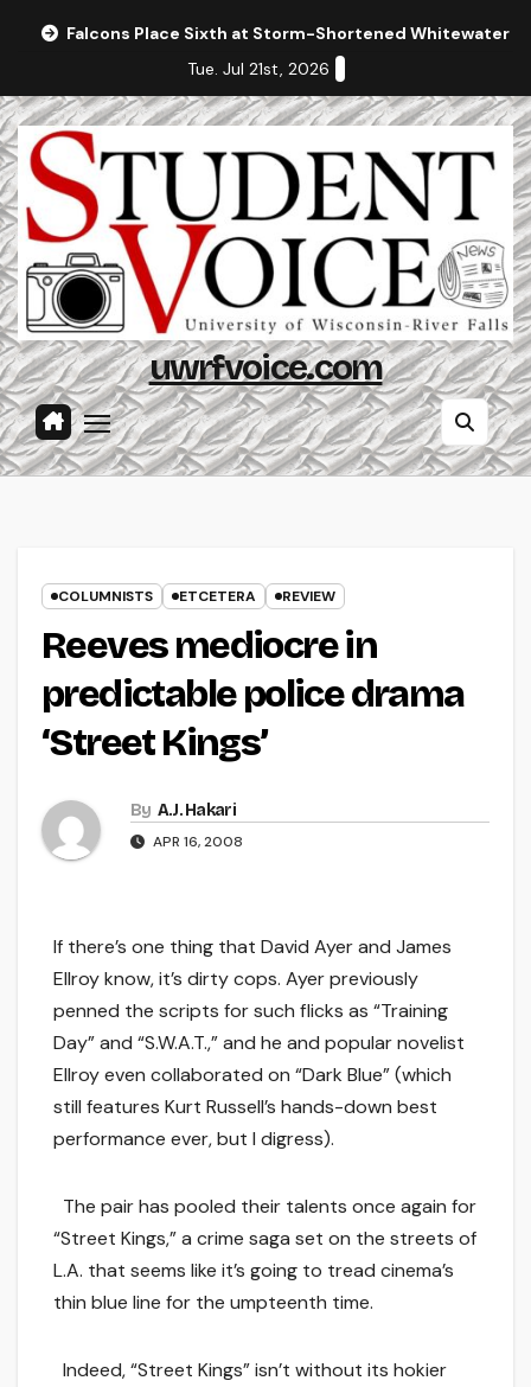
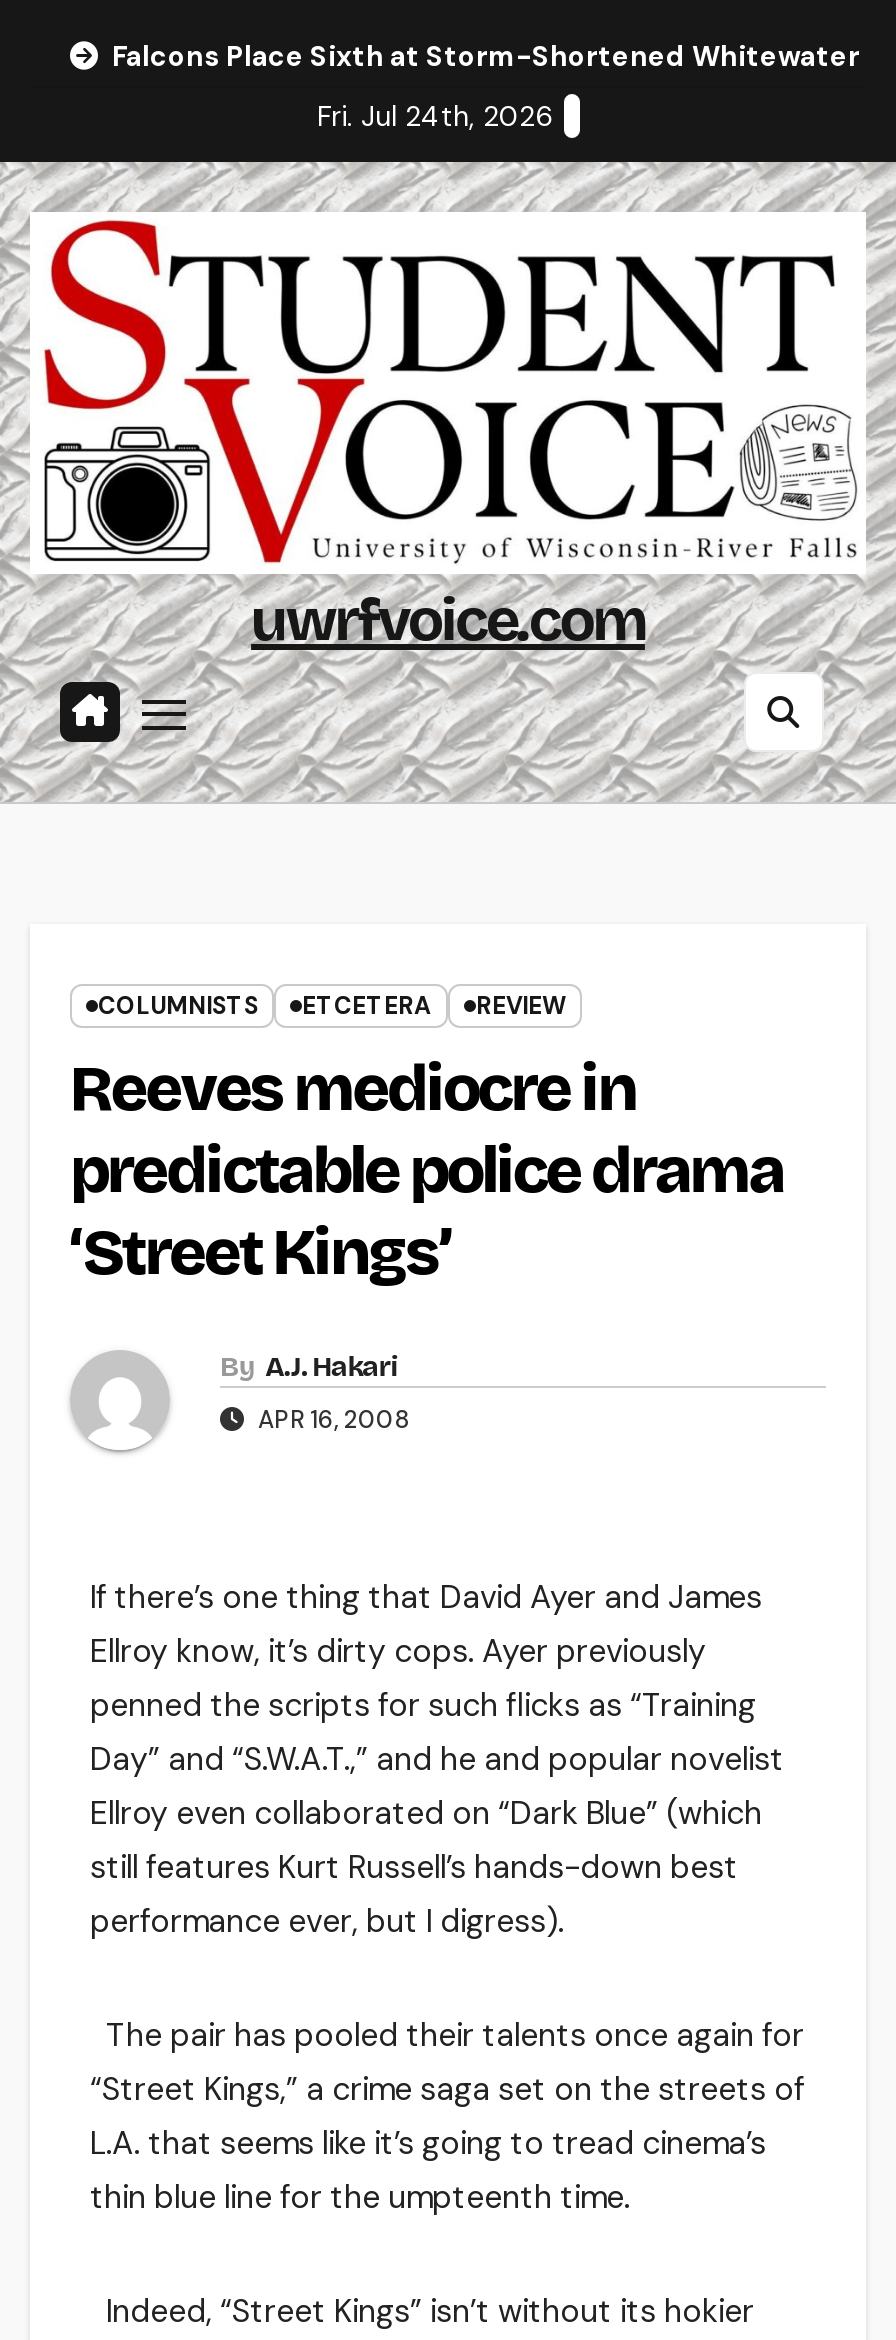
[187,58,329,79] Tue. Jul 21st, 2026 -> [317,98,553,134] Fri. Jul 24th, 2026

